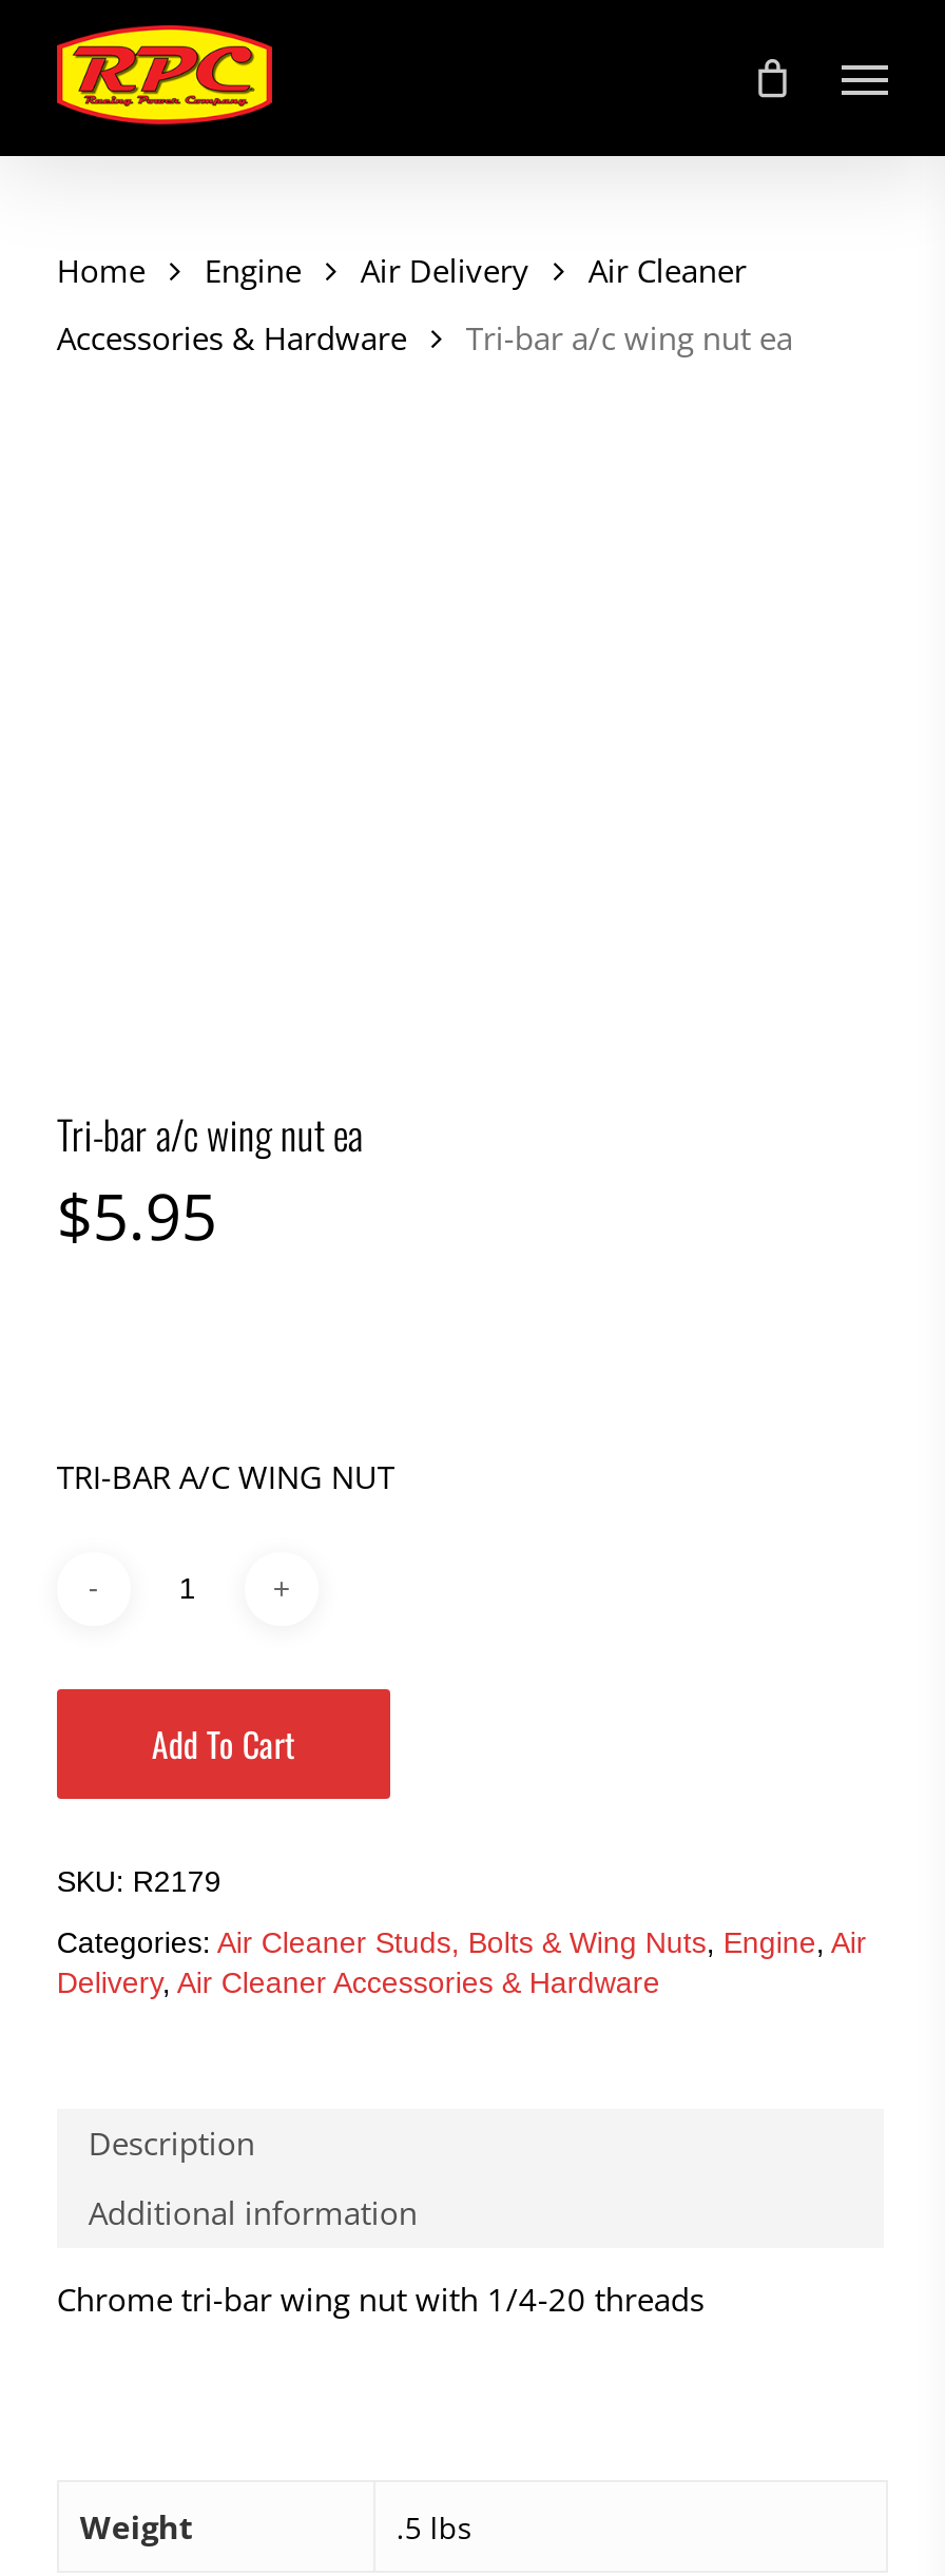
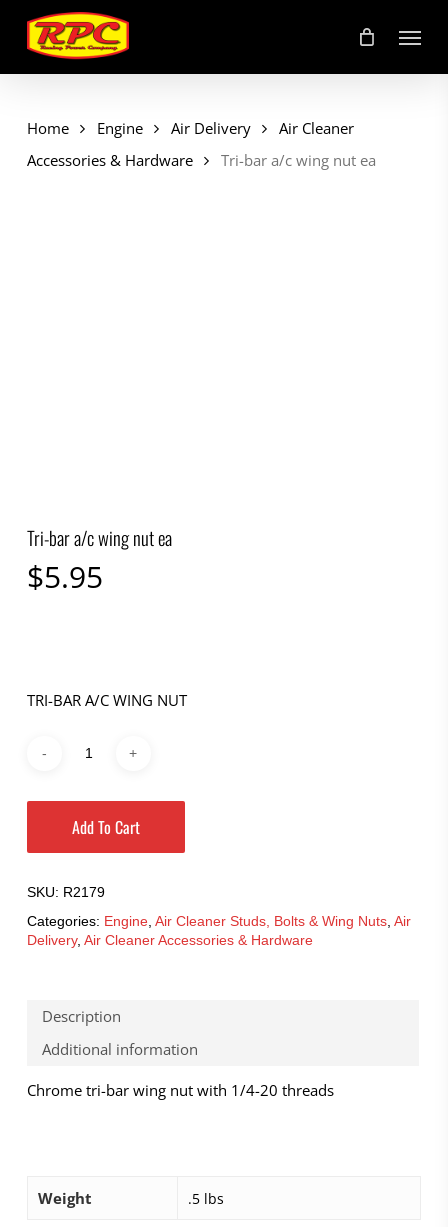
[57,1925,867,1959] Categories: Air Cleaner Studs, Bolts & Wing Nuts, Engine, Air -> [27,913,411,929] Categories: Engine, Air Cleaner Studs, Bolts & Wing Nuts, Air

